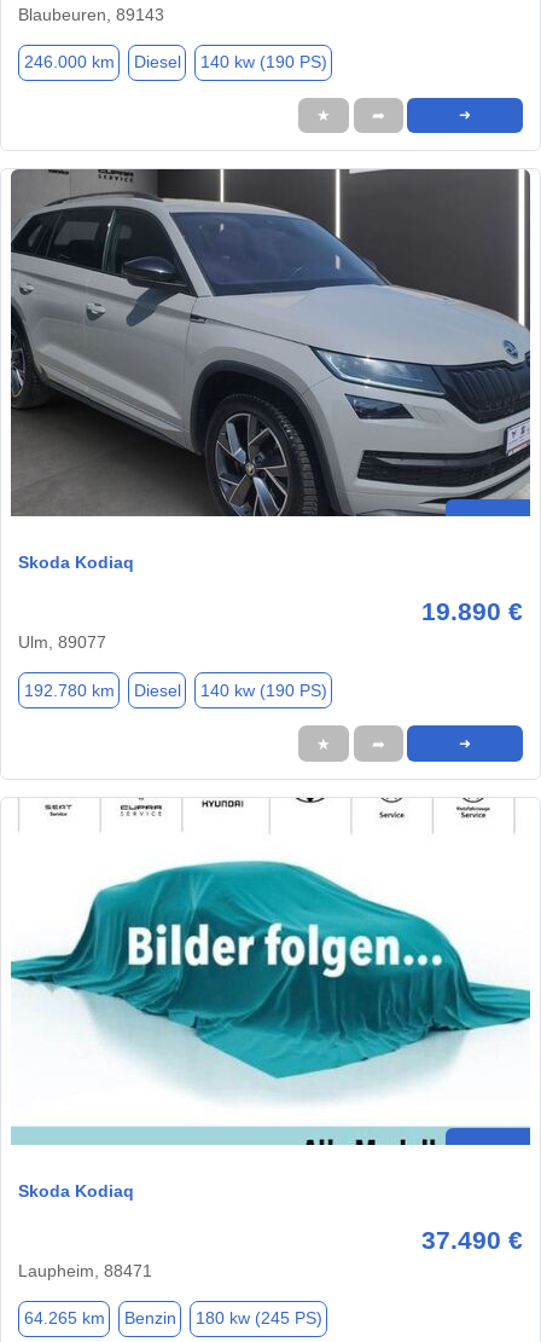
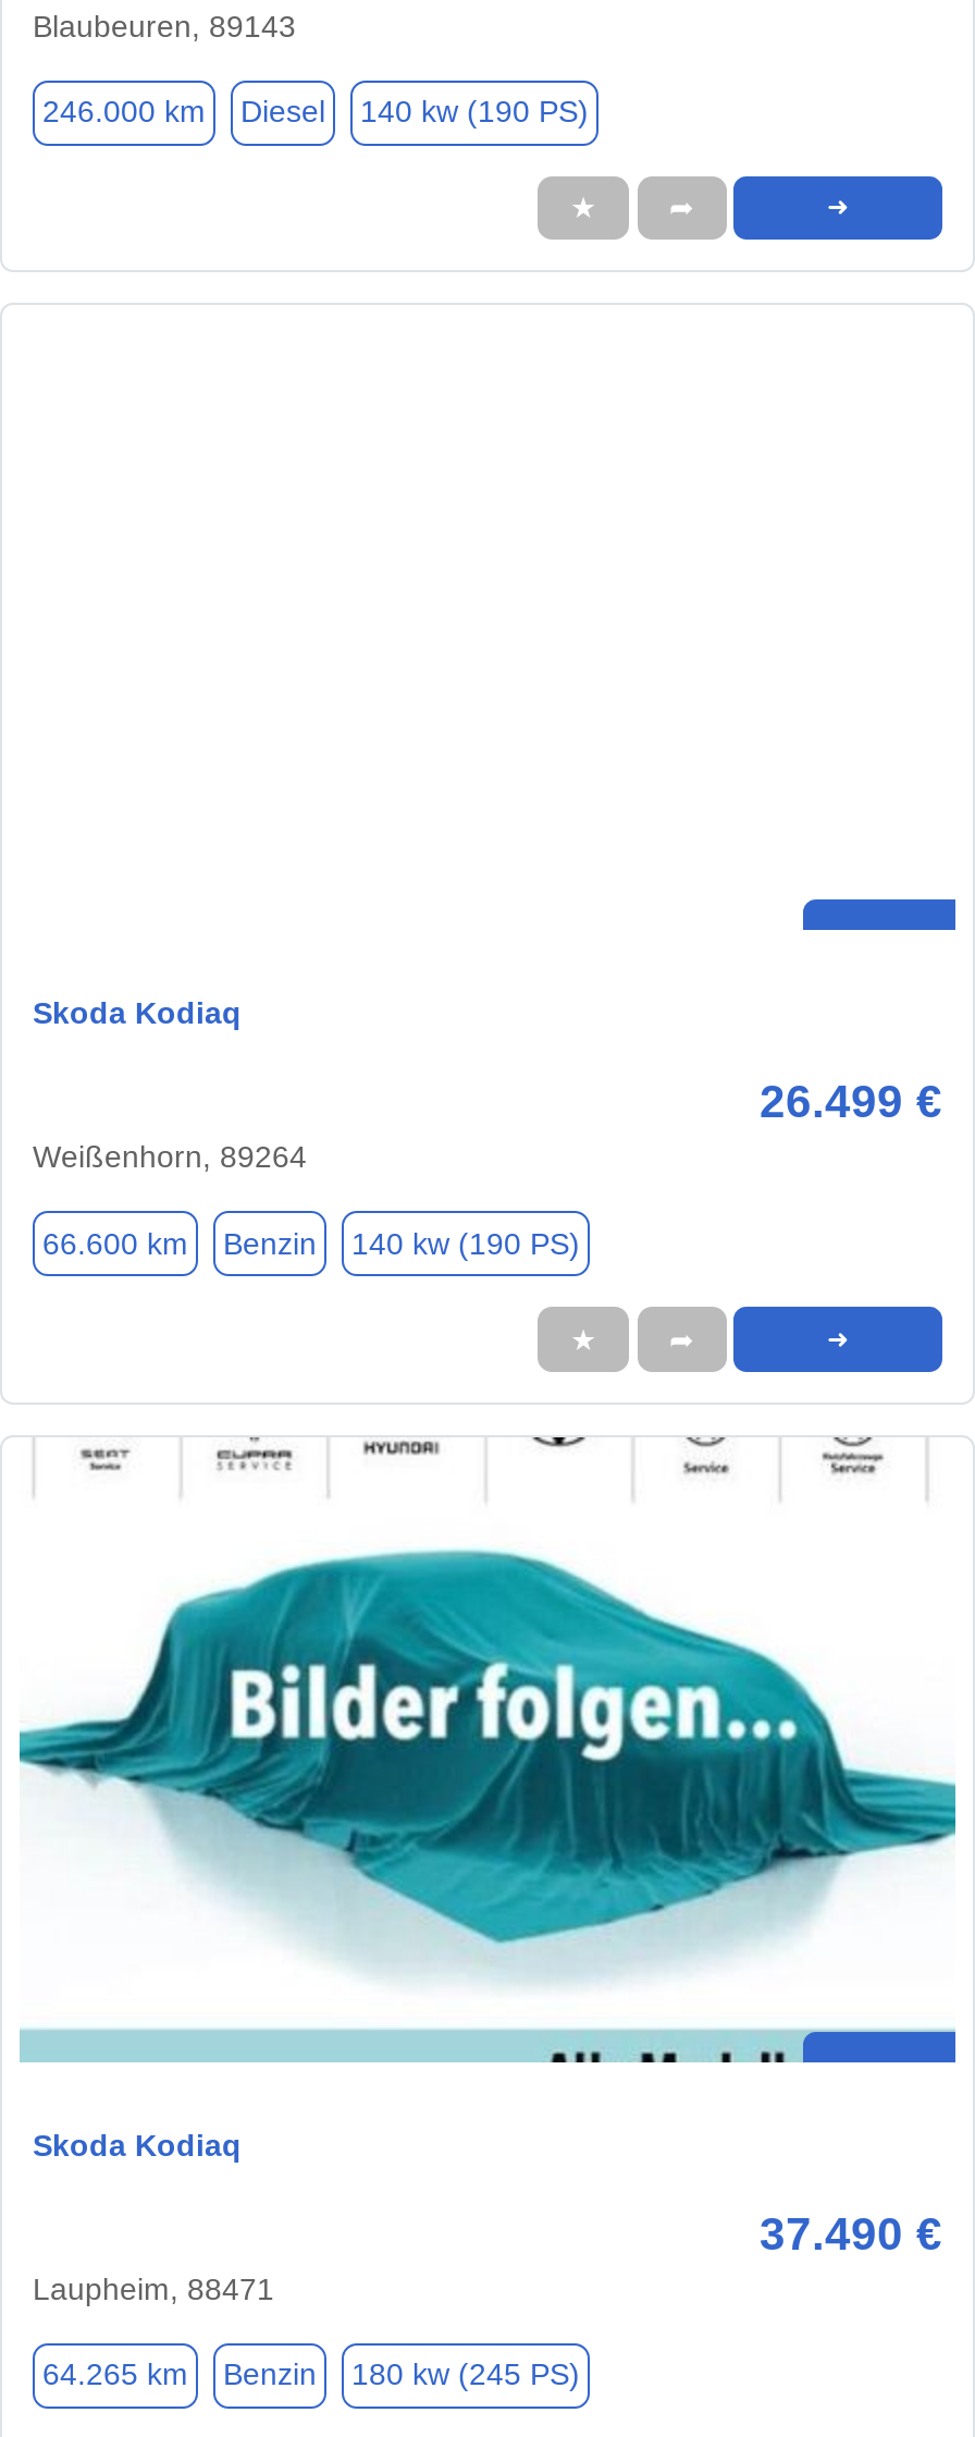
[10,168,531,517] [image] -> none
[18,598,523,652] 19.890 € | Ulm, 89077 -> [33,1077,942,1175] 26.499 € | Weißenhorn, 89264
[24,681,181,700] 192.780 km | Diesel -> [42,1226,317,1261] 66.600 km | Benzin

